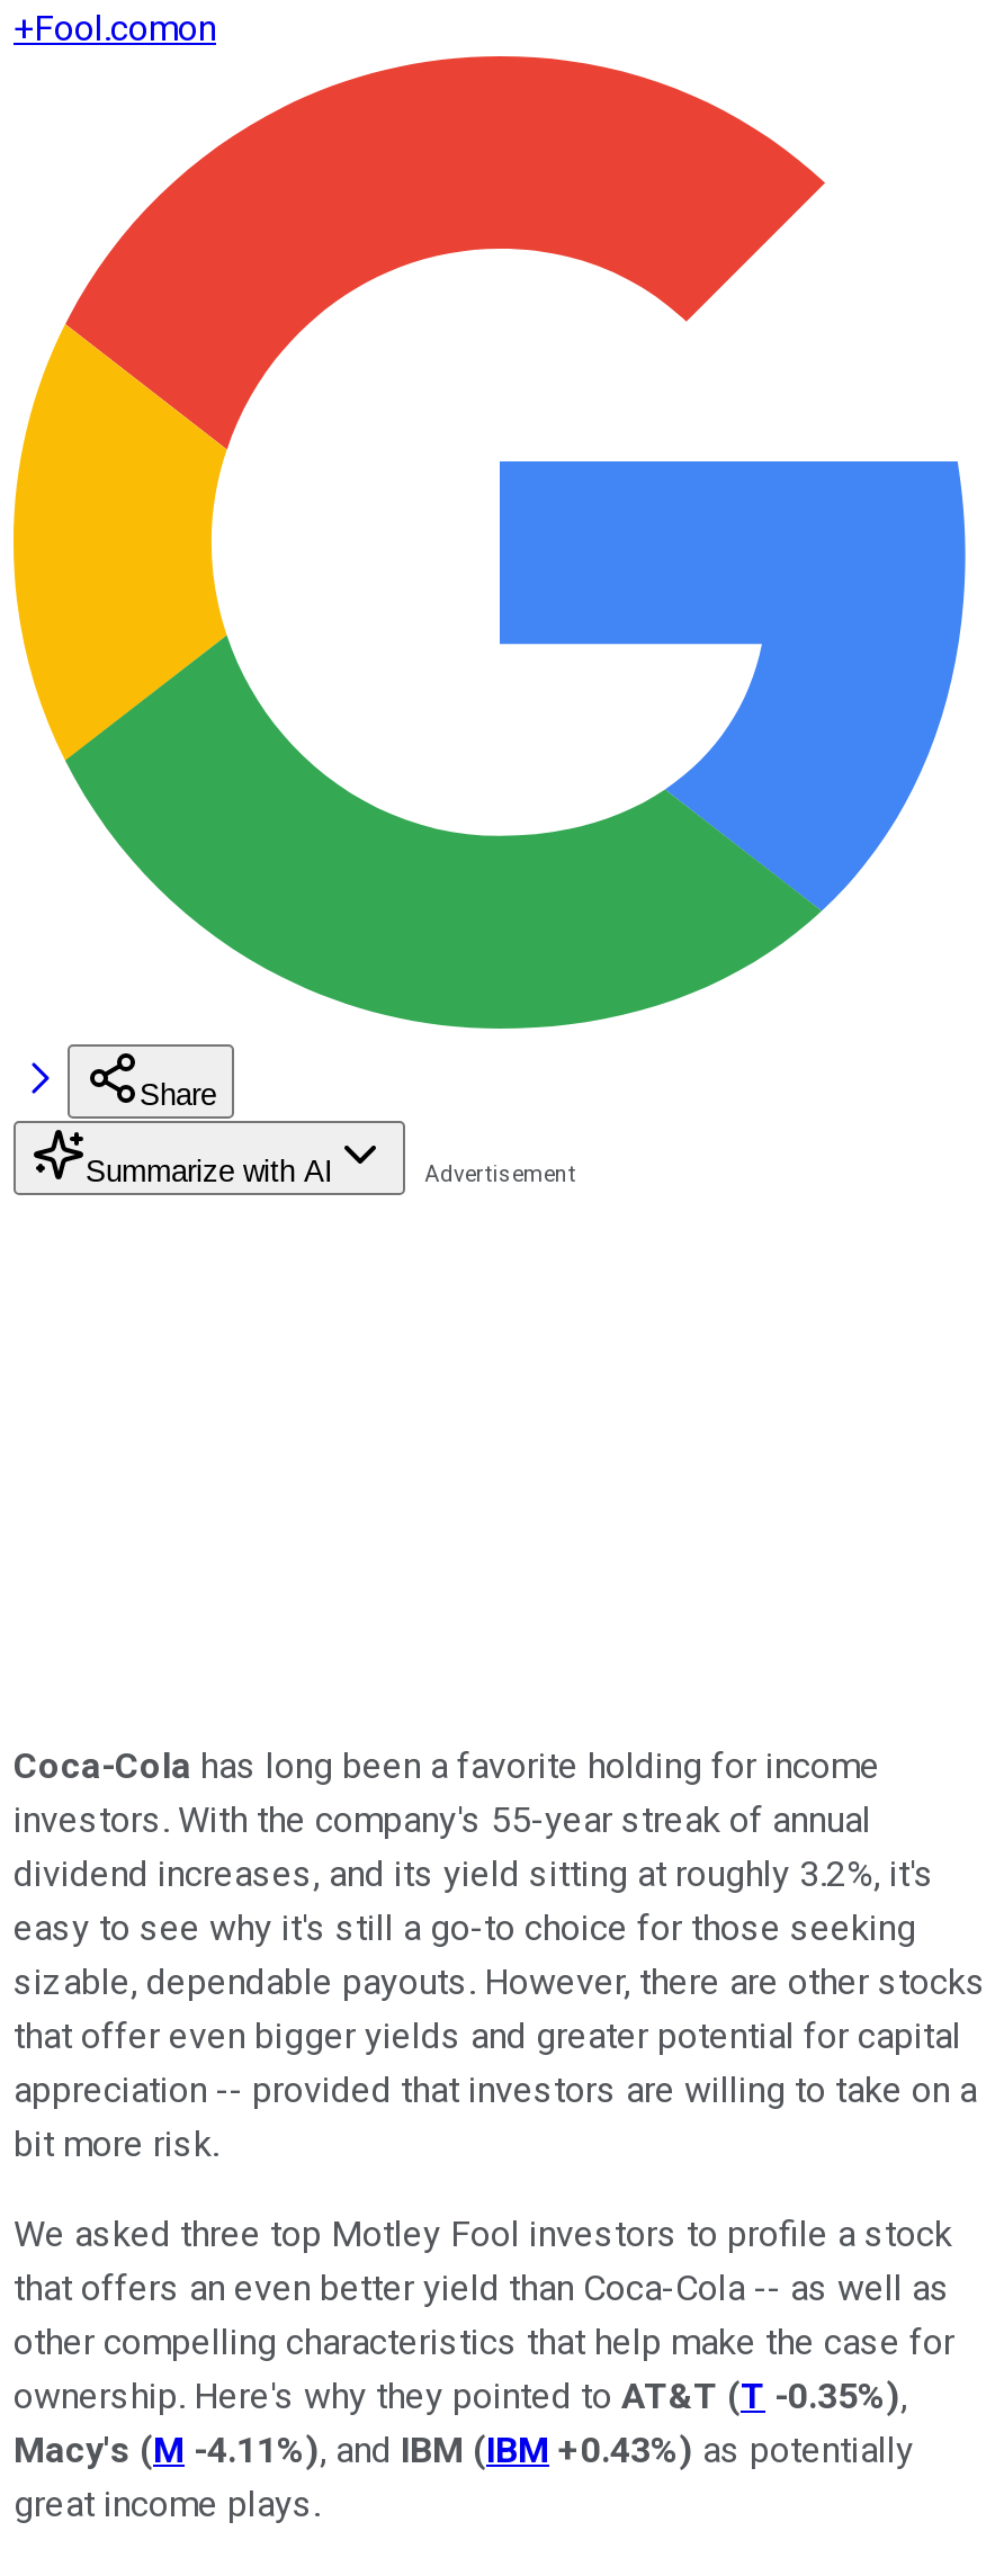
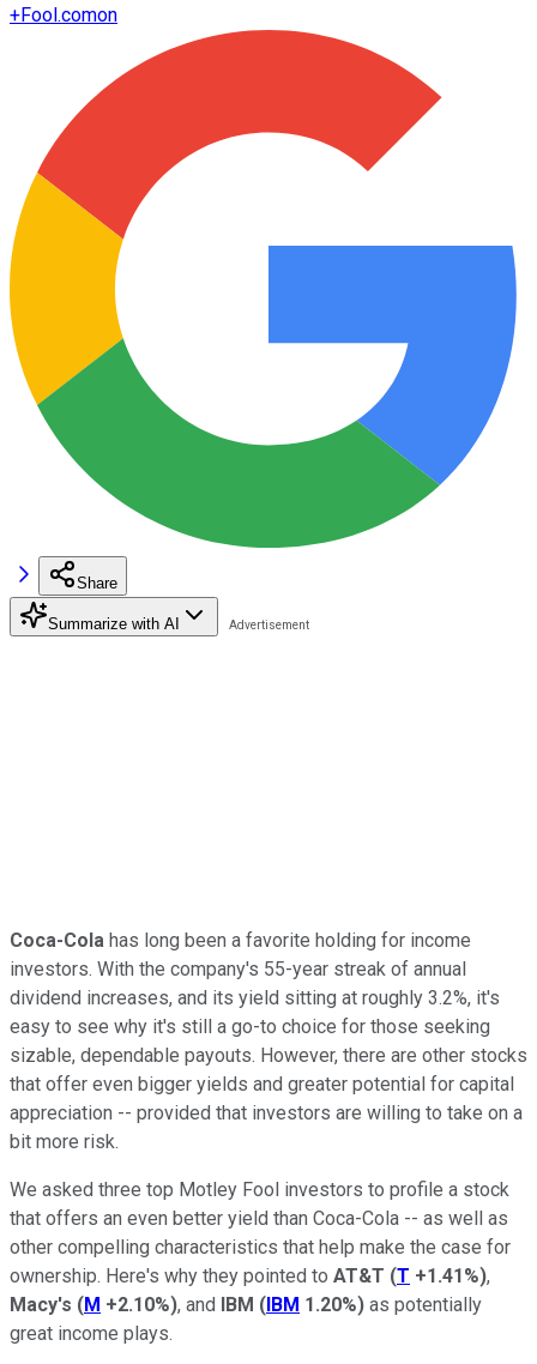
[14,2374,907,2417] ownership. Here's why they pointed to AT&T (T -0.35%), -> [10,1264,490,1287] ownership. Here's why they pointed to AT&T (T +1.41%),
[14,2428,914,2471] Macy's (M -4.11%), and IBM (IBM +0.43%) as potentially -> [10,1293,482,1316] Macy's (M +2.10%), and IBM (IBM 1.20%) as potentially

